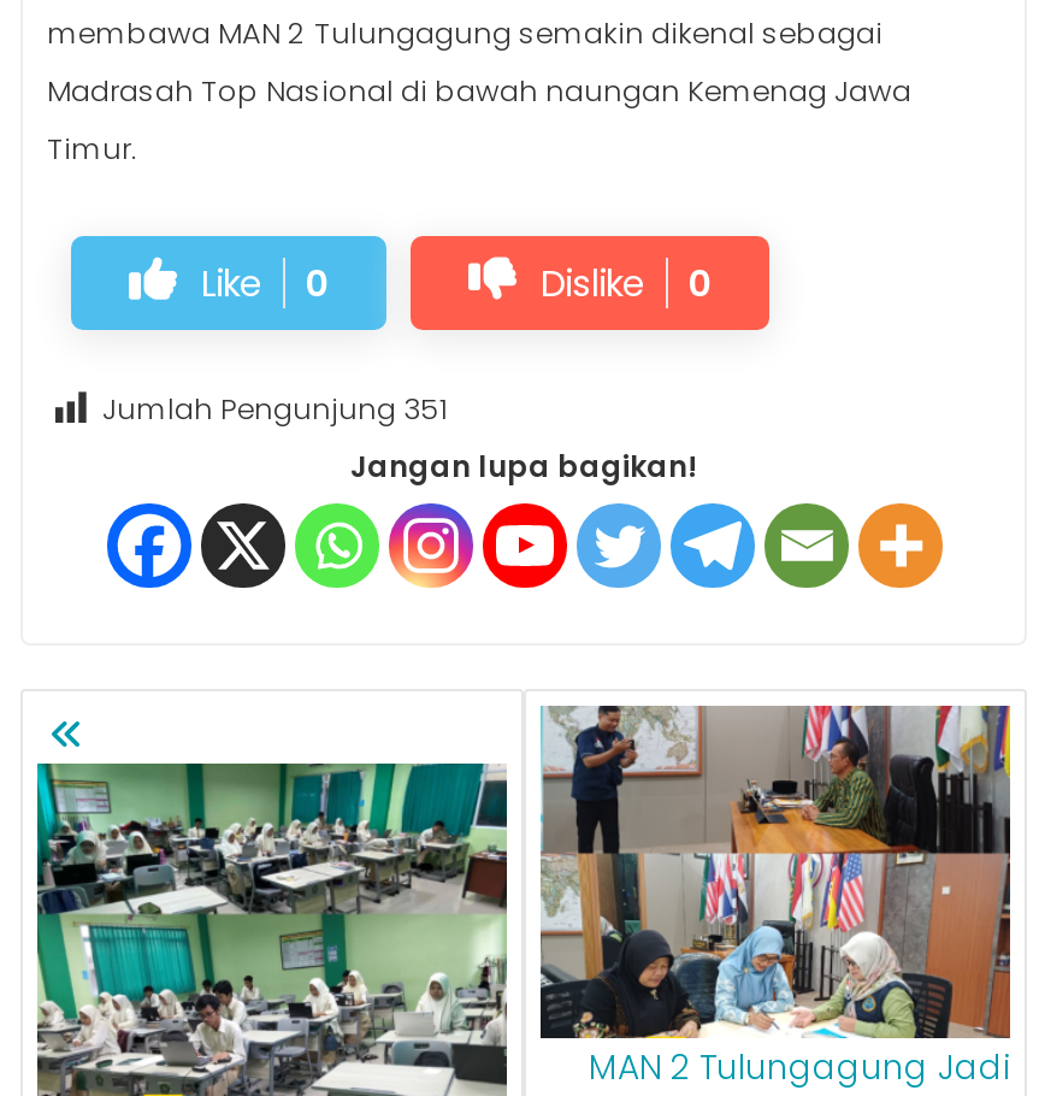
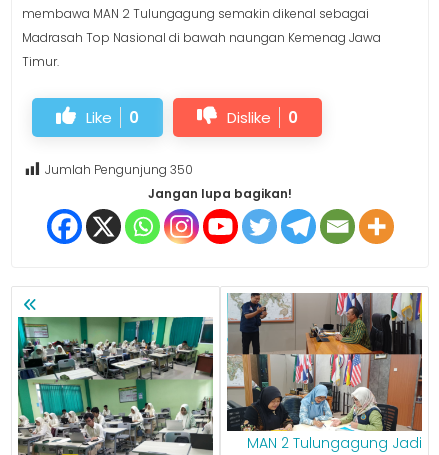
[102,388,447,429] Jumlah Pengunjung 351 -> [45,161,193,178] Jumlah Pengunjung 350

